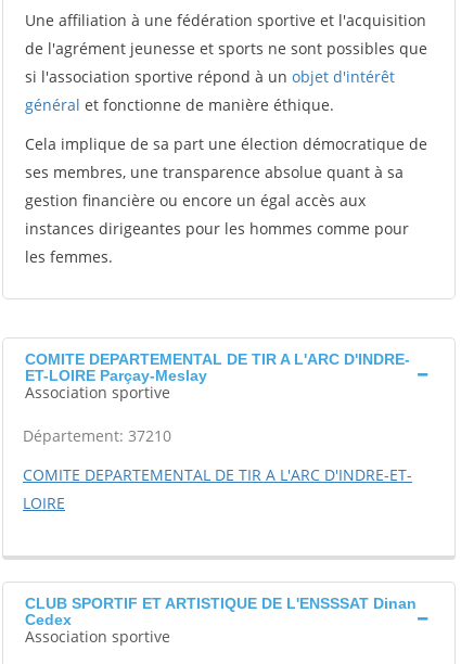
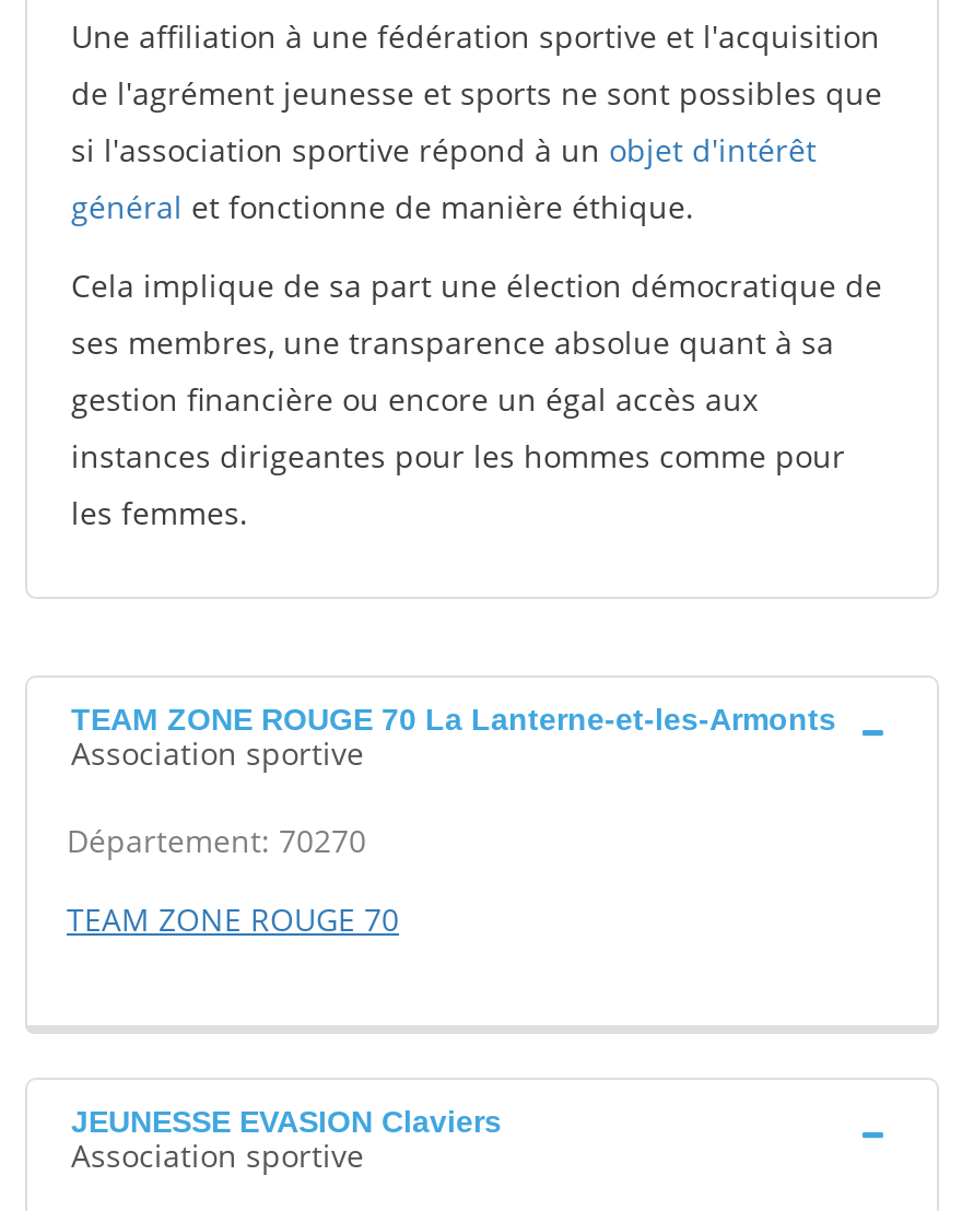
[25,350,410,384] COMITE DEPARTEMENTAL DE TIR A L'ARC D'INDRE- | ET-LOIRE Parçay-Meslay -> [71,702,836,737] TEAM ZONE ROUGE 70 La Lanterne-et-les-Armonts
[23,425,171,446] Département: 37210 -> [67,820,366,861] Département: 70270
[23,464,412,513] COMITE DEPARTEMENTAL DE TIR A L'ARC D'INDRE-ET- | LOIRE -> [67,898,399,940] TEAM ZONE ROUGE 70
[25,595,417,628] CLUB SPORTIF ET ARTISTIQUE DE L'ENSSSAT Dinan | Cedex -> [71,1104,502,1139] JEUNESSE EVASION Claviers

